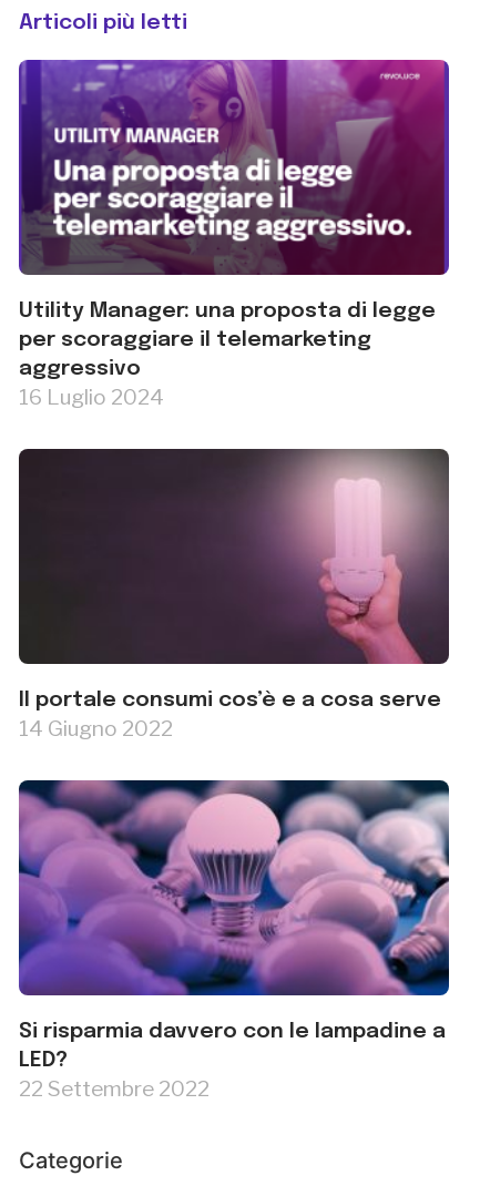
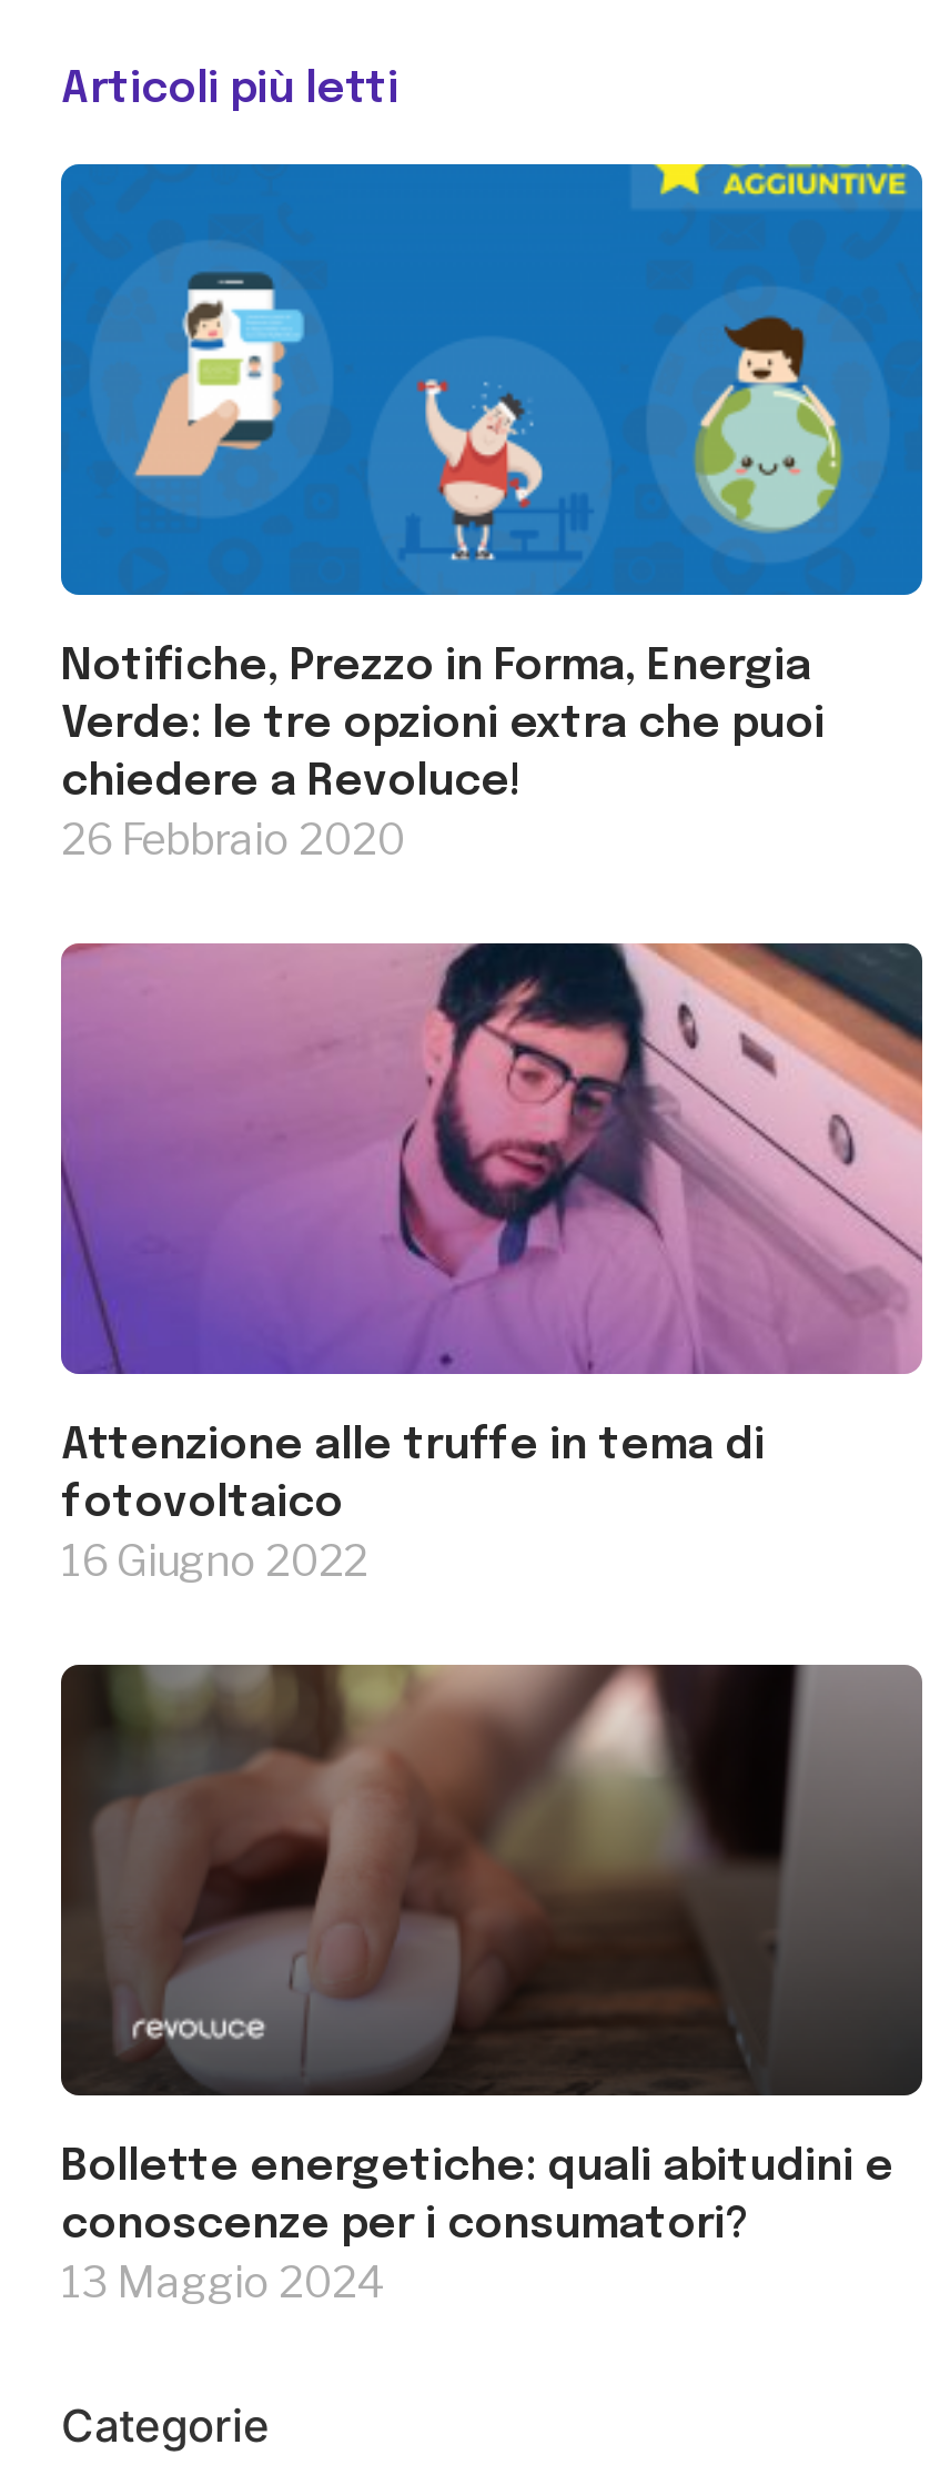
[19,59,449,410] [image] | Utility Manager: una proposta di legge | per scoraggiare il telemarketing | aggressivo | 16 Luglio 2024 -> [61,162,922,866] [image] | Notifiche, Prezzo in Forma, Energia | Verde: le tre opzioni extra che puoi | chiedere a Revoluce! | 26 Febbraio 2020
[18,448,449,742] [image] | Il portale consumi cos’è e a cosa serve | 14 Giugno 2022 -> [59,941,924,1587] [image] | Attenzione alle truffe in tema di | fotovoltaico | 16 Giugno 2022
[18,779,450,1102] [image] | Si risparmia davvero con le lampadine a | LED? | 22 Settembre 2022 -> [59,1663,924,2309] [image] | Bollette energetiche: quali abitudini e | conoscenze per i consumatori? | 13 Maggio 2024

